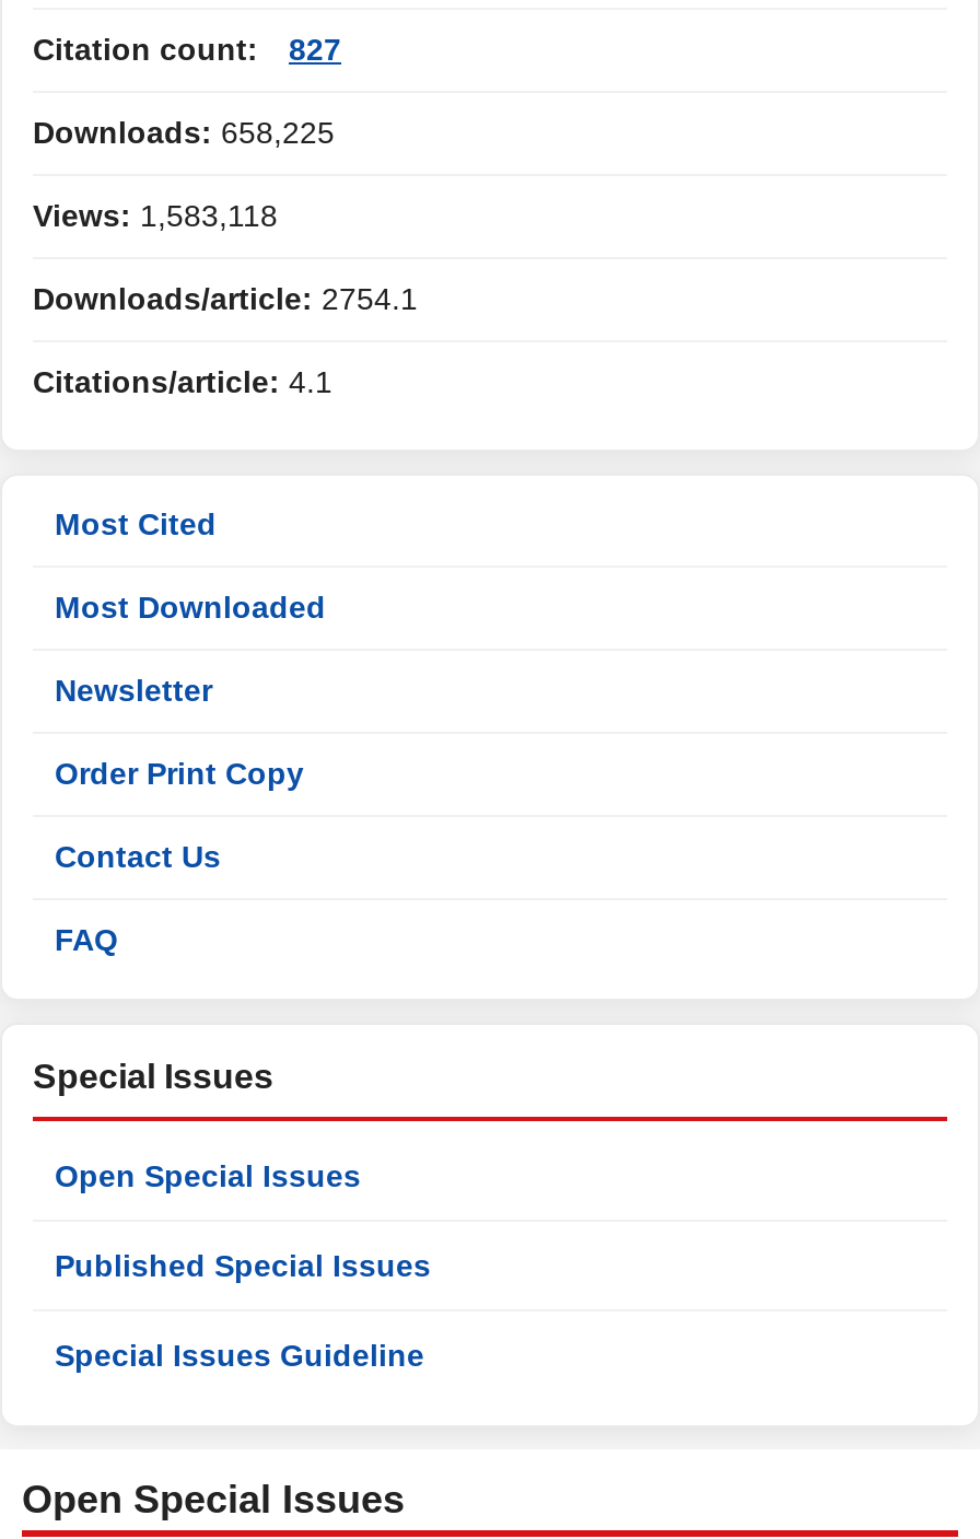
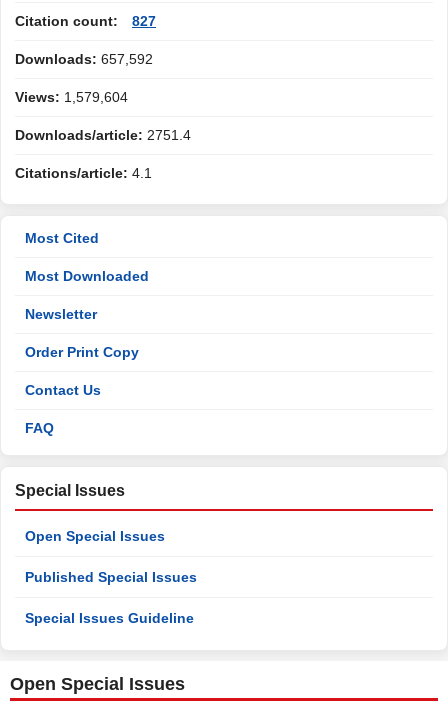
[33,115,335,150] Downloads: 658,225 -> [15,51,153,67] Downloads: 657,592
[33,198,278,233] Views: 1,583,118 -> [15,89,128,105] Views: 1,579,604
[33,281,418,316] Downloads/article: 2754.1 -> [15,127,191,143] Downloads/article: 2751.4

